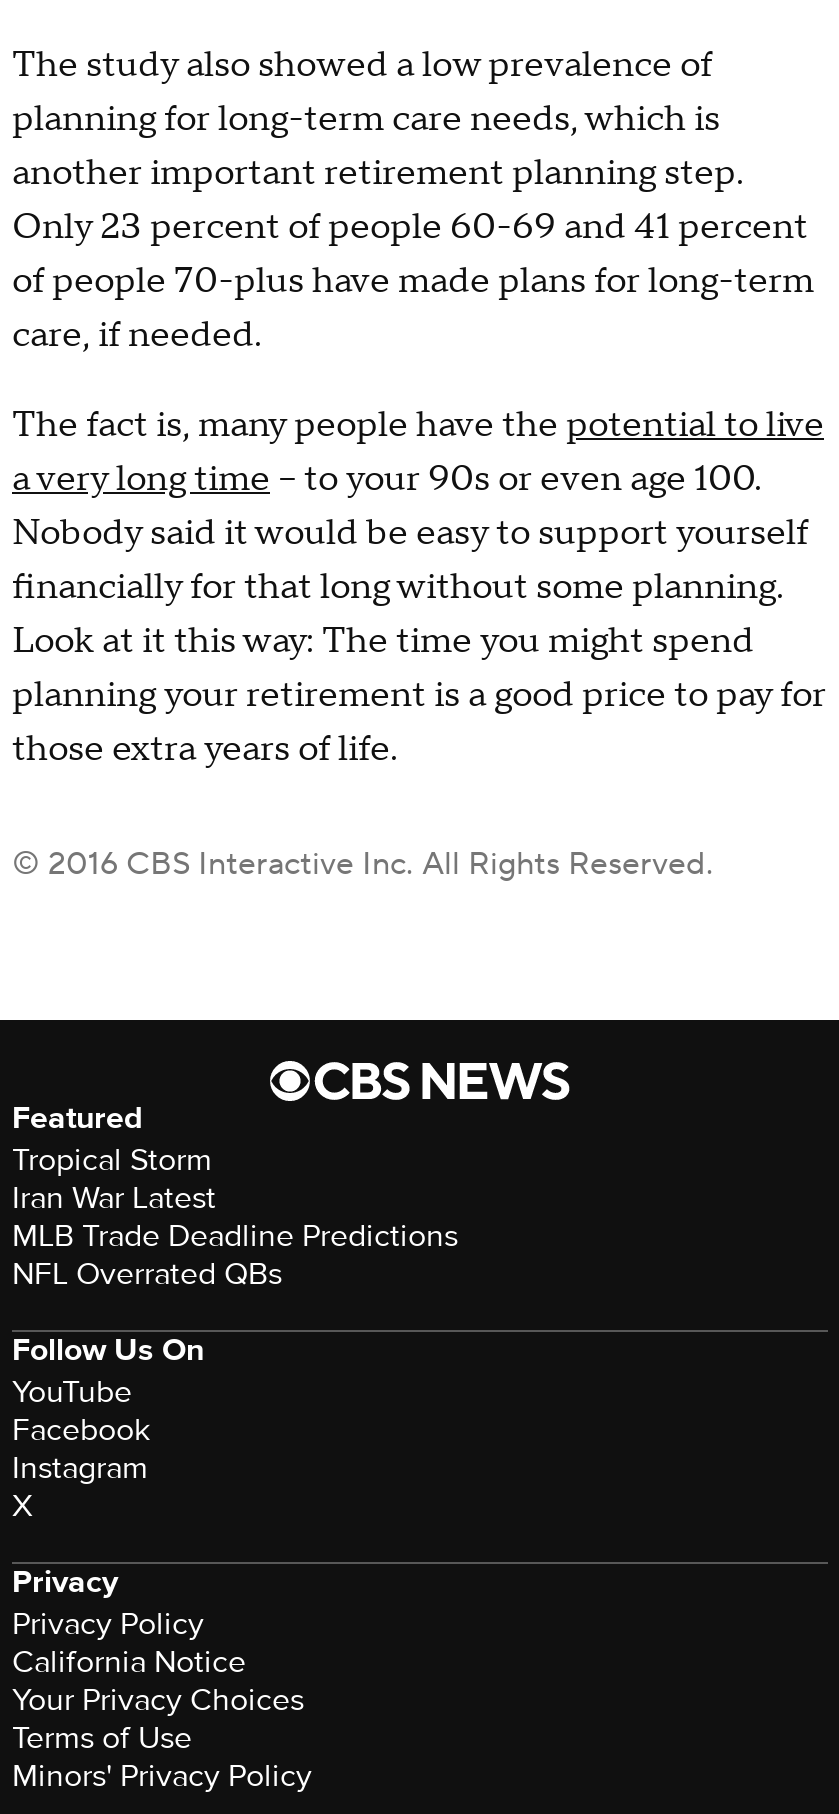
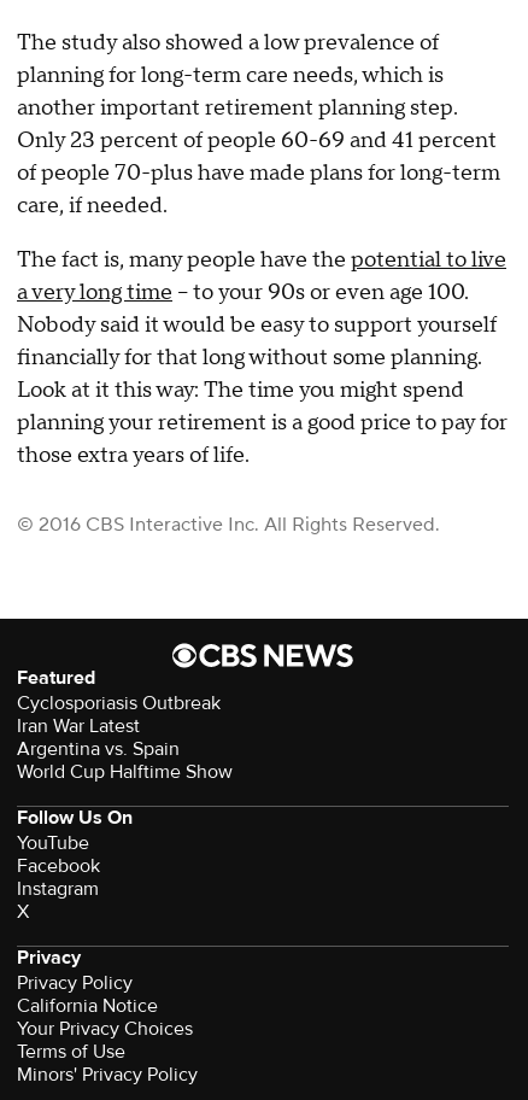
[12,1140,212,1180] Tropical Storm -> [17,691,221,715] Cyclosporiasis Outbreak
[12,1216,458,1294] MLB Trade Deadline Predictions | NFL Overrated QBs -> [17,737,233,784] Argentina vs. Spain | World Cup Halftime Show

